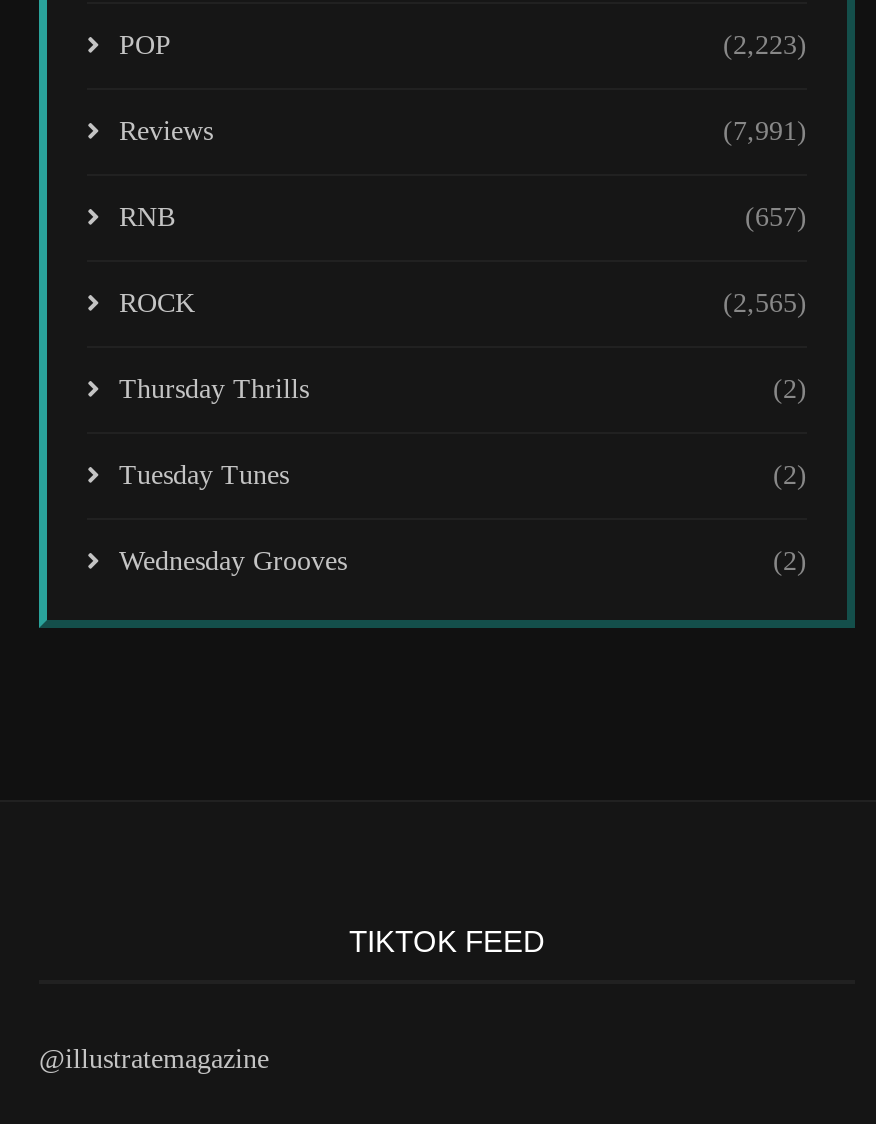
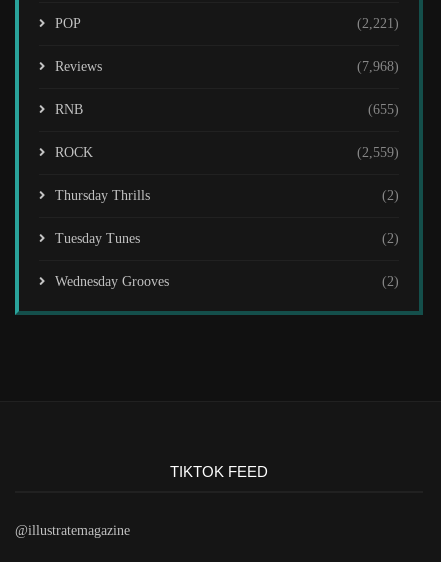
[723,31,807,61] (2,223) -> [357,16,399,31] (2,221)
[723,117,807,147] (7,991) -> [357,59,399,74] (7,968)
[745,203,807,233] (657) -> [368,102,399,117] (655)
[723,289,807,319] (2,565) -> [357,145,399,160] (2,559)

